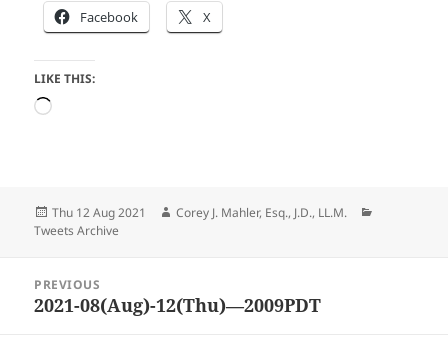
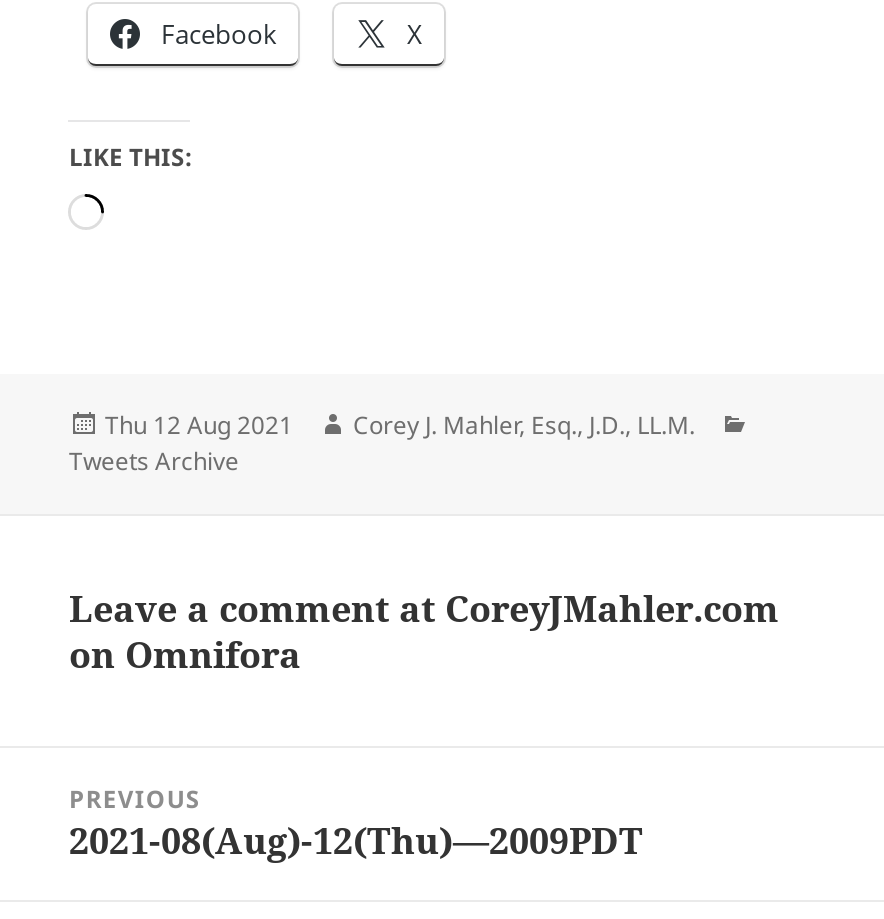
none -> [69,584,779,678] Leave a comment at CoreyJMahler.com | on Omnifora

